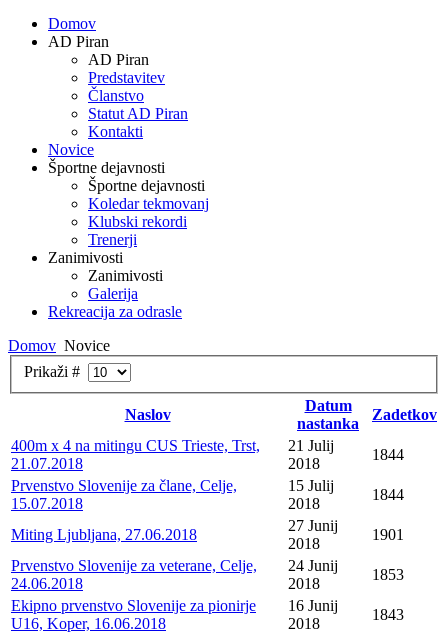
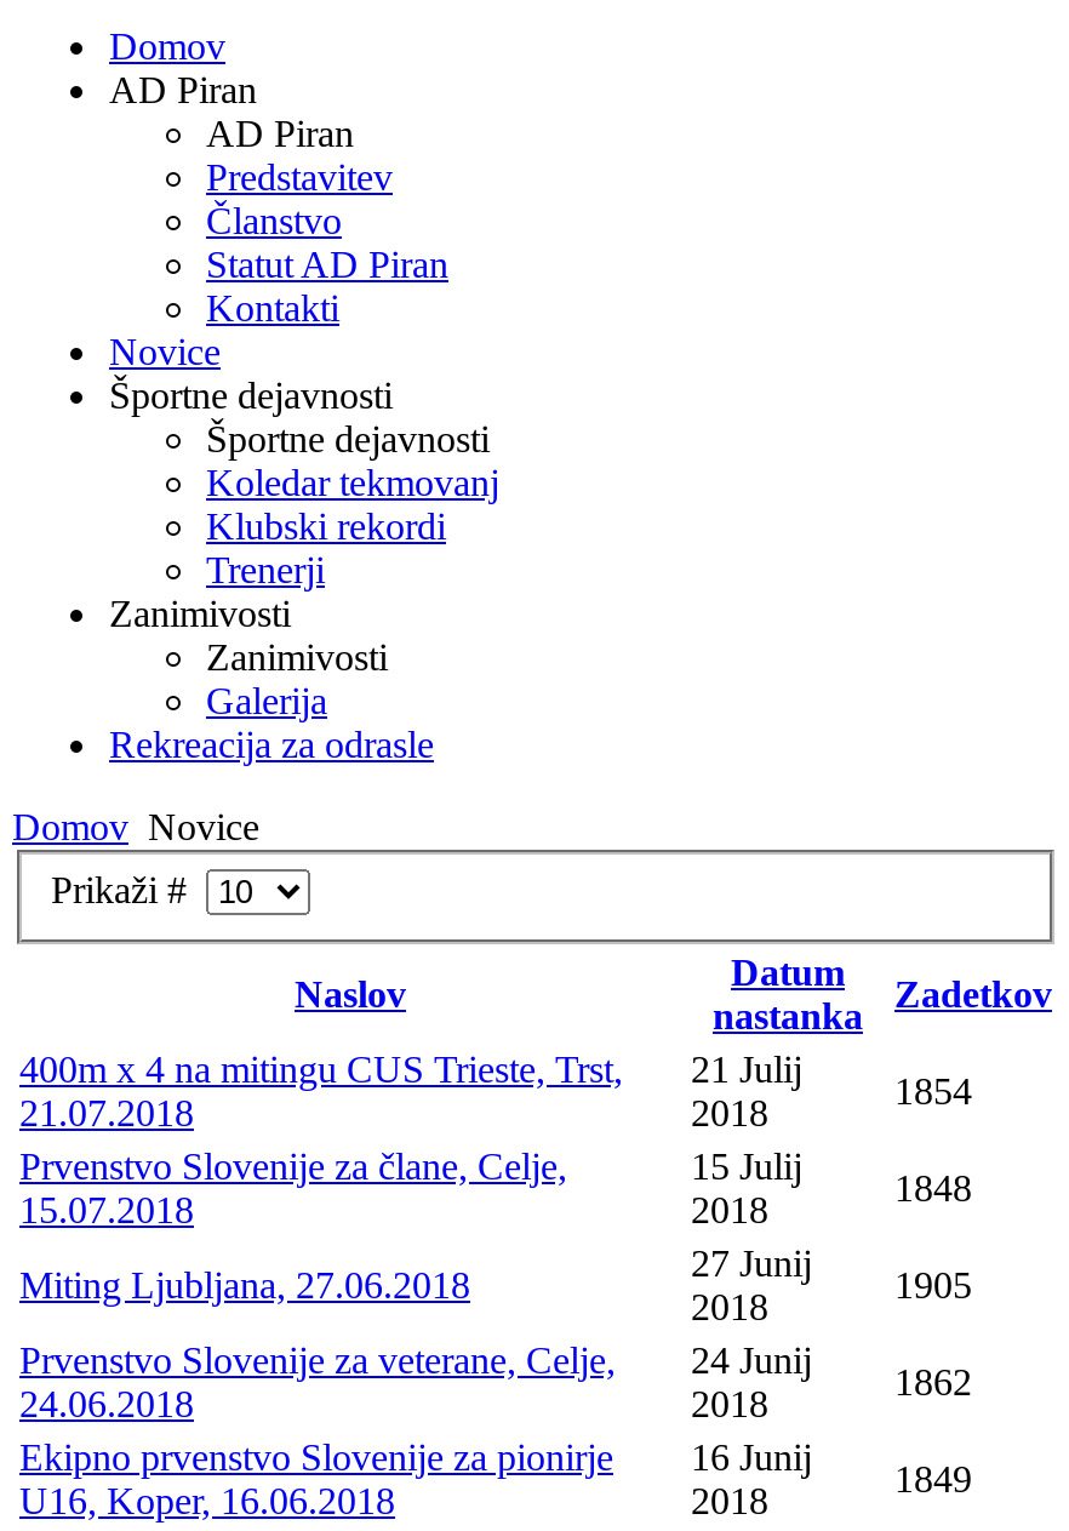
[372,446,404,463] 1844 -> [894,1069,972,1111] 1854
[372,486,404,503] 1844 -> [894,1166,972,1208] 1848
[372,526,404,543] 1901 -> [894,1263,972,1305] 1905
[372,566,404,583] 1853 -> [894,1360,972,1402] 1862
[372,606,404,623] 1843 -> [894,1457,972,1499] 1849

